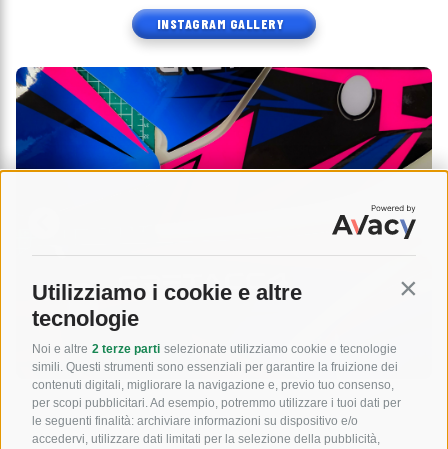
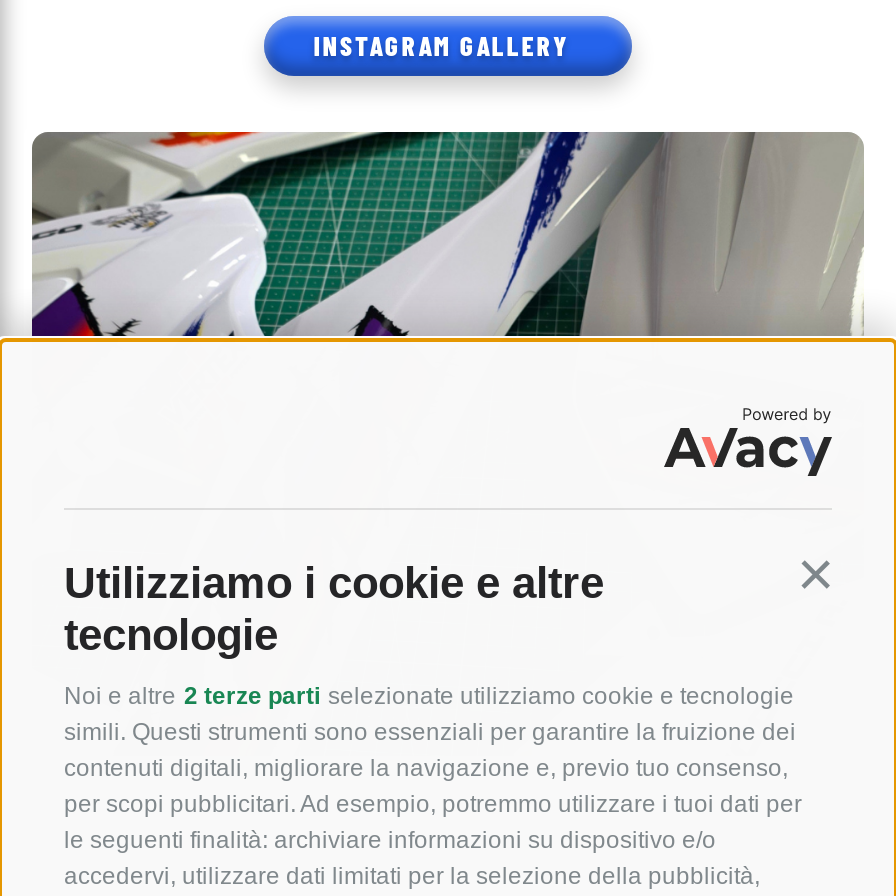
[15,66,433,170] [image] -> [30,130,864,338] [image]

